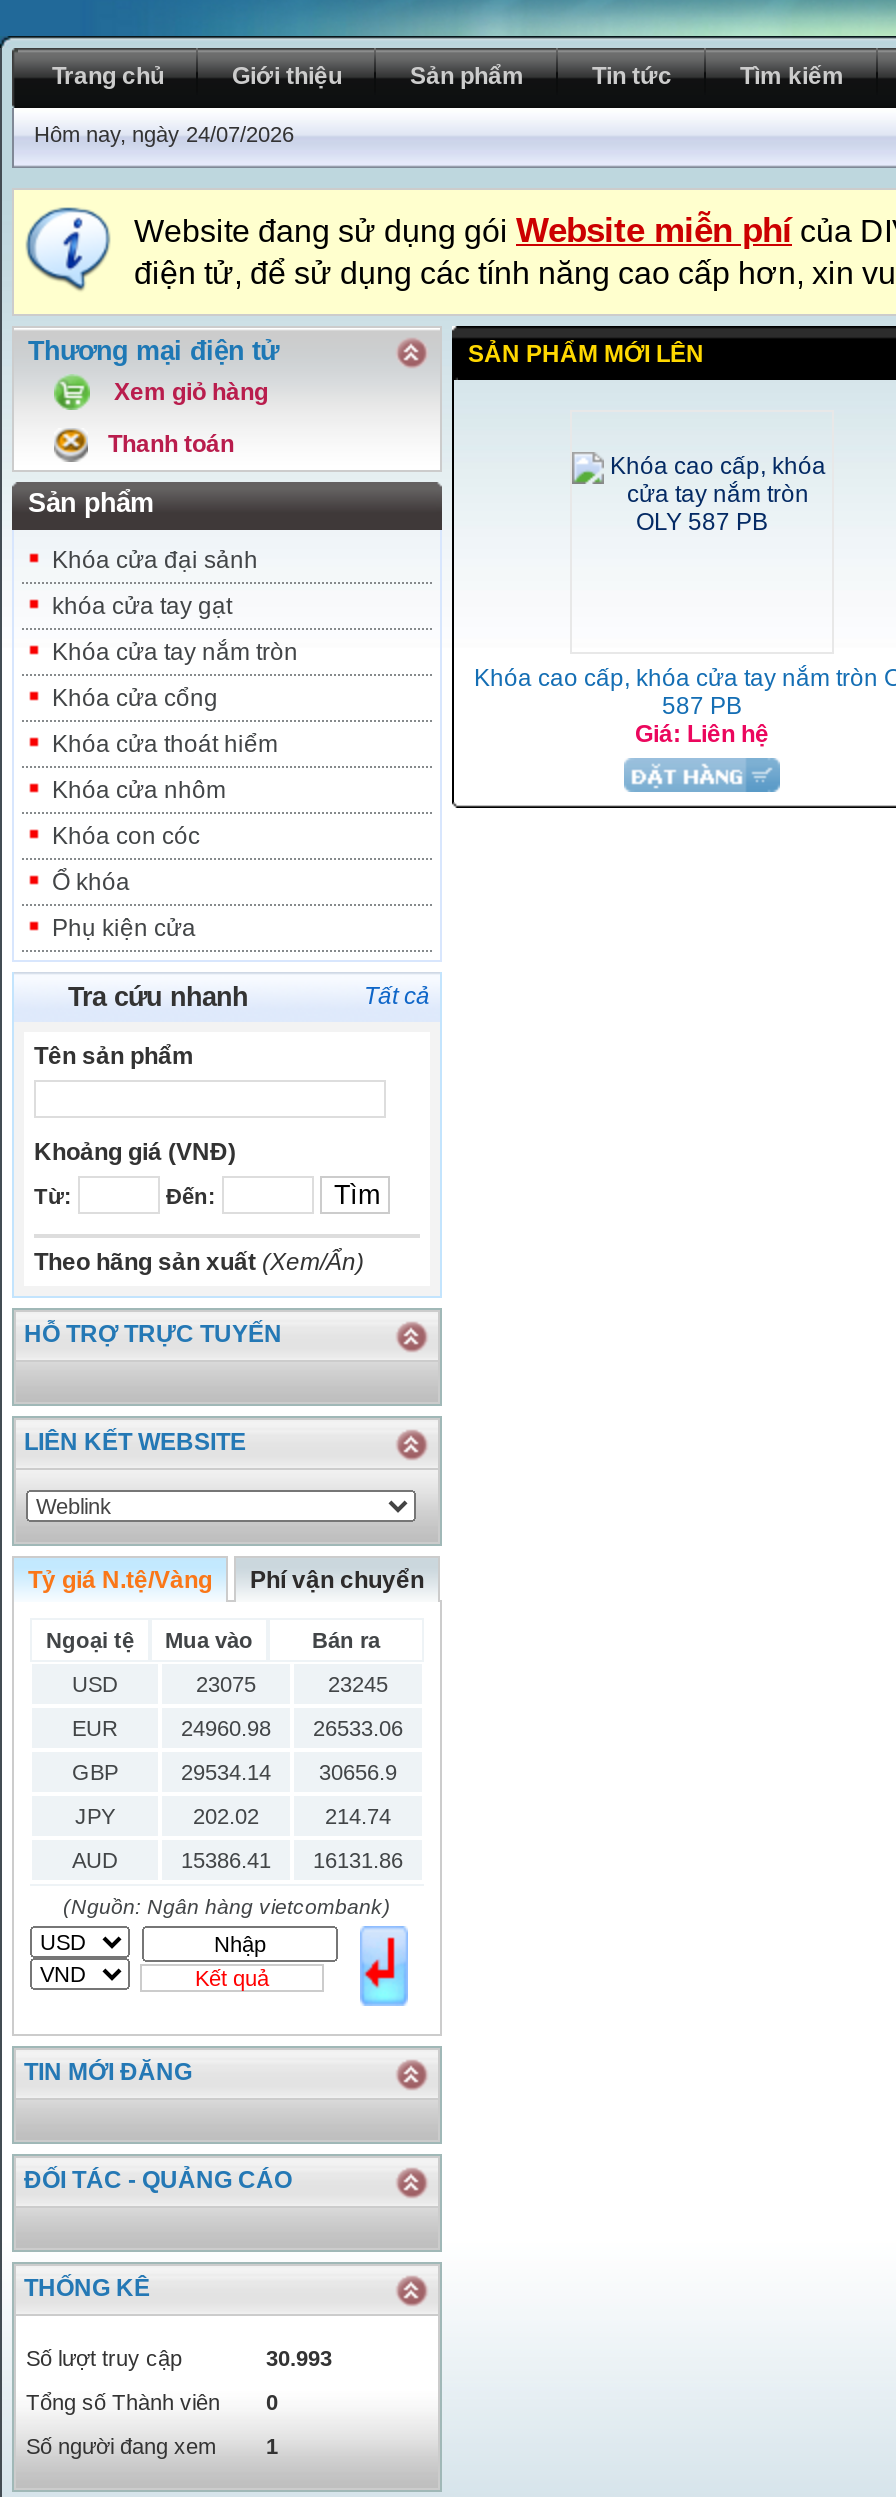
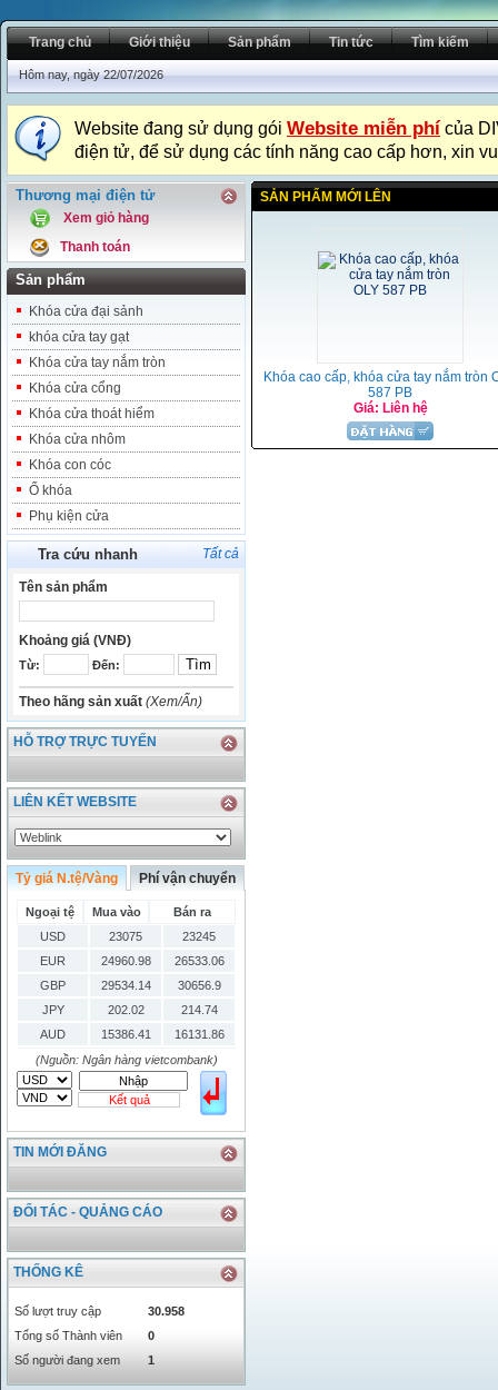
[34,122,294,146] Hôm nay, ngày 24/07/2026 -> [19,68,163,81] Hôm nay, ngày 22/07/2026
[266,2346,332,2370] 30.993 -> [148,1304,185,1318] 30.958

